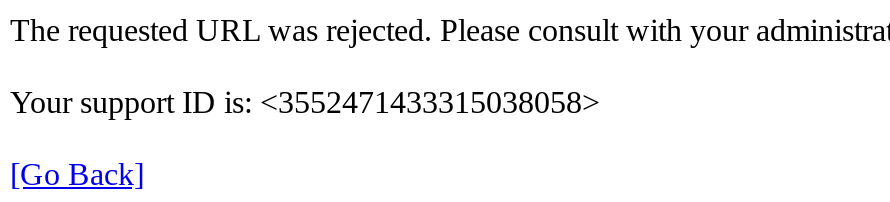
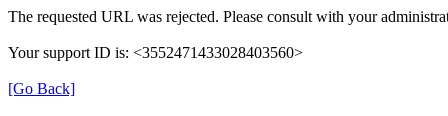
[10,85,600,119] Your support ID is: <3552471433315038058> -> [8,44,303,61] Your support ID is: <3552471433028403560>

